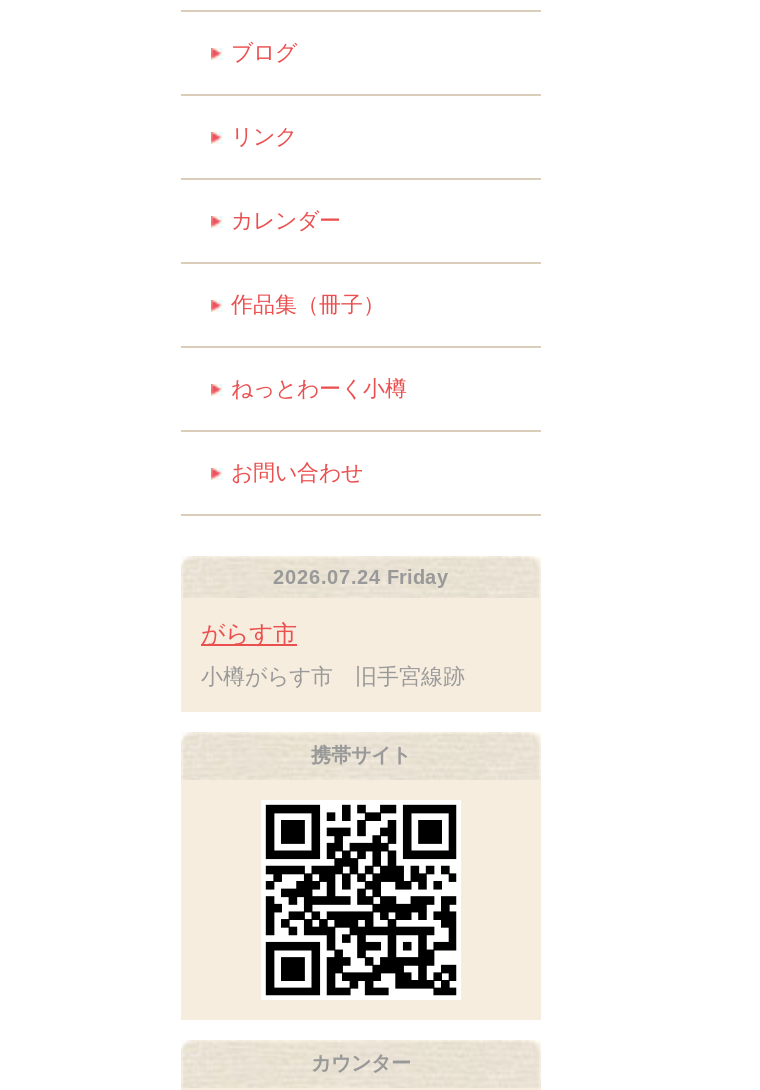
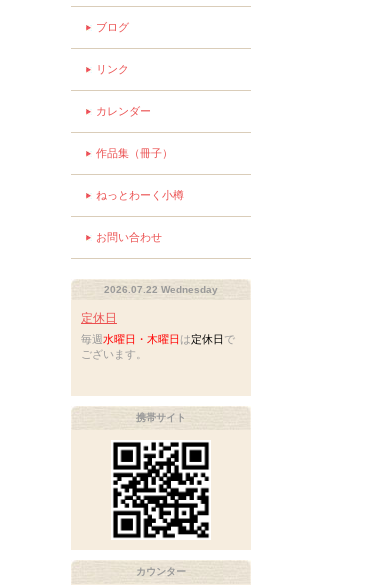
[273,566,449,588] 2026.07.24 Friday -> [104,284,218,295] 2026.07.22 Wednesday
[201,620,297,648] がらす市 -> [81,311,117,325] 定休日
[201,664,465,688] 小樽がらす市 旧手宮線跡 -> [81,333,235,360] 毎週水曜日・木曜日は定休日で | ございます。

